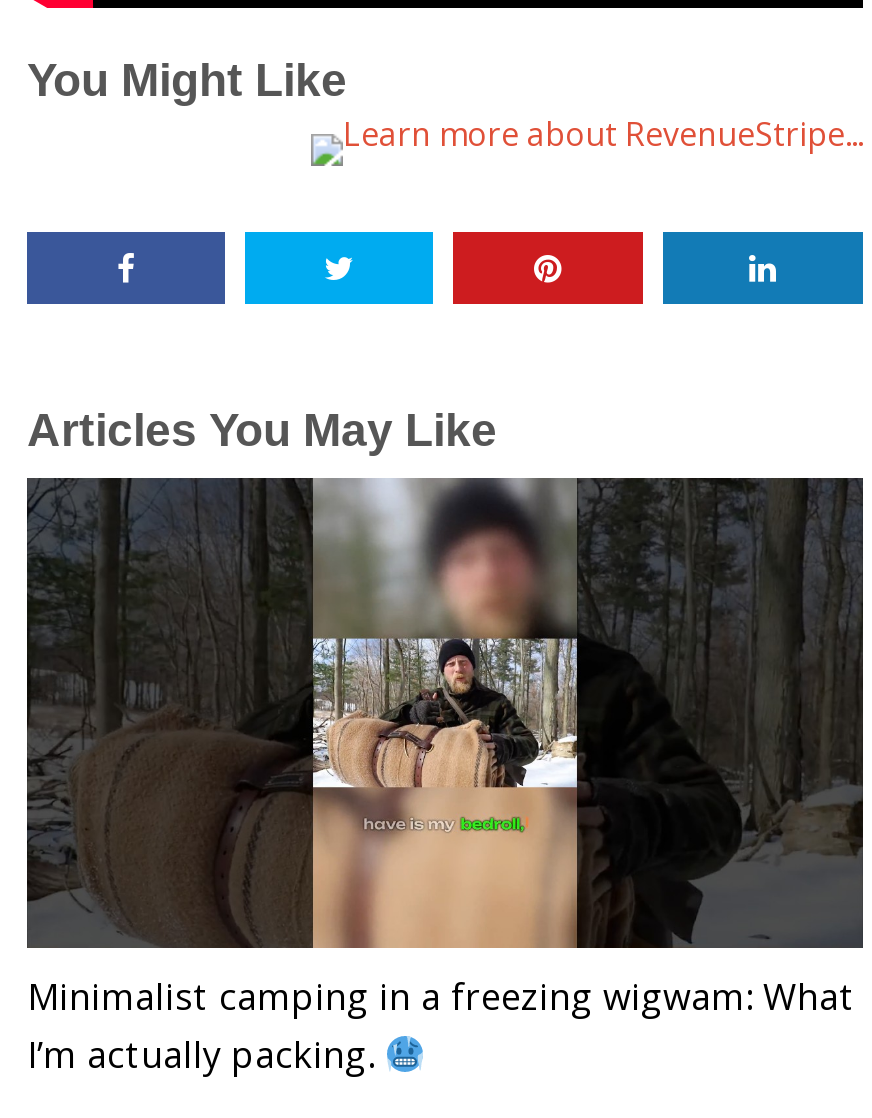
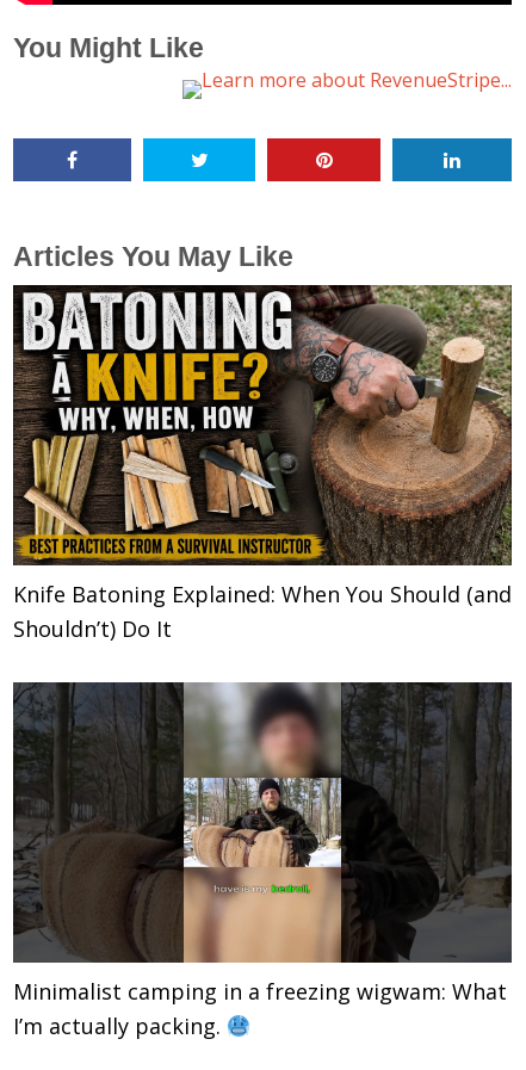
none -> [13,284,512,643] [image] | Knife Batoning Explained: When You Should (and | Shouldn’t) Do It

